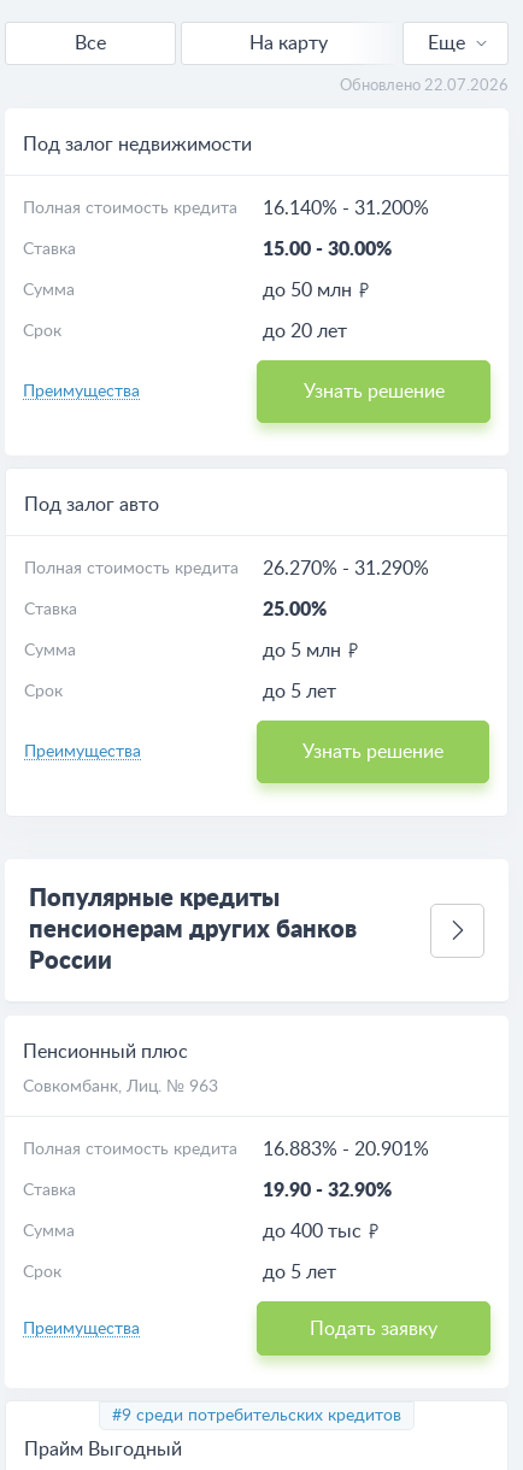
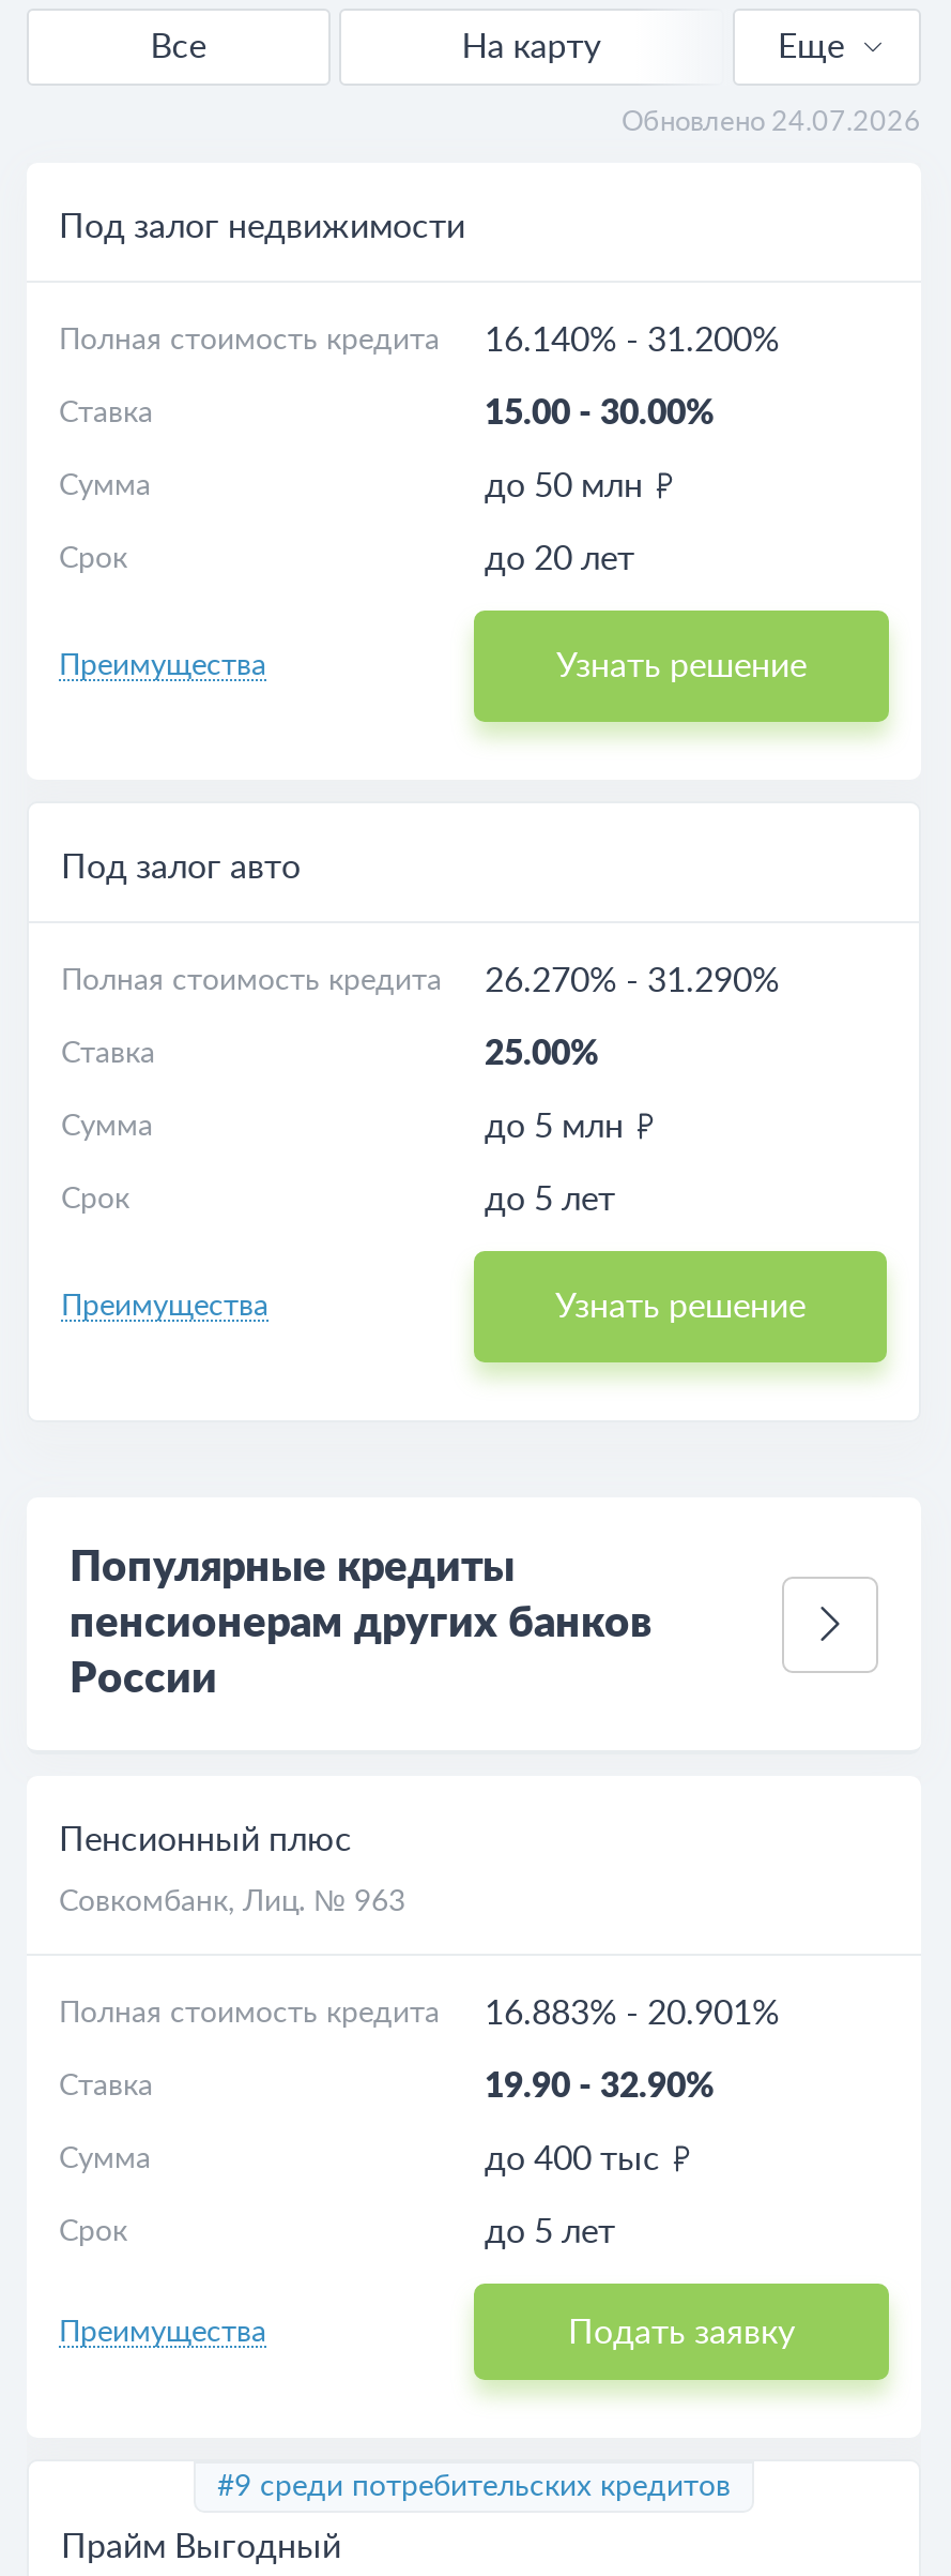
[340,78,509,94] Обновлено 22.07.2026 -> [622,109,921,137] Обновлено 24.07.2026

